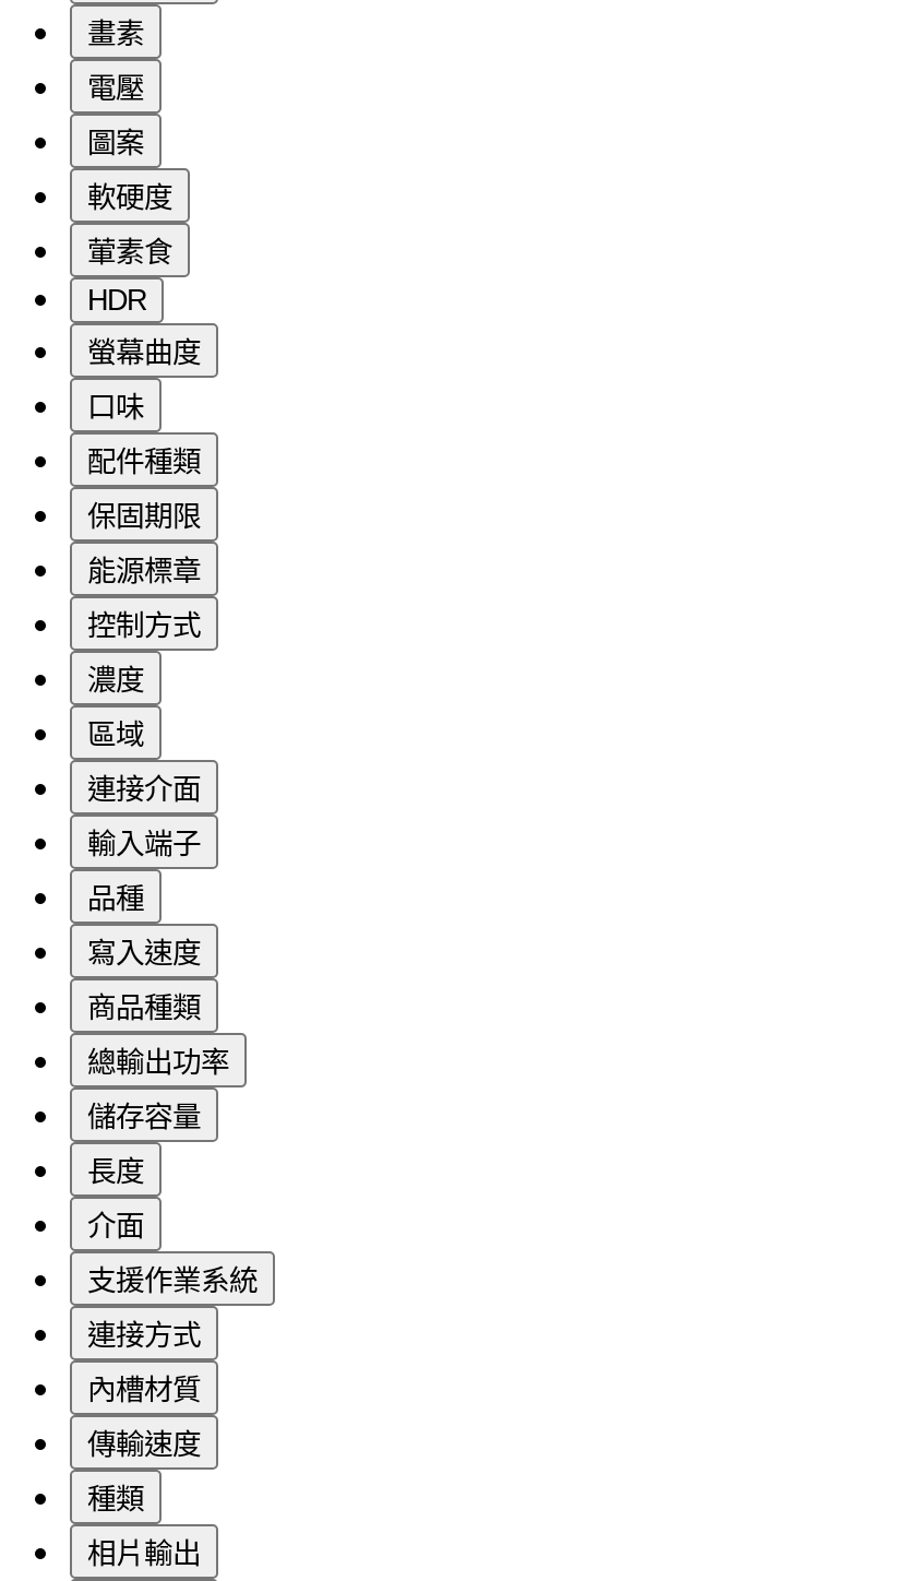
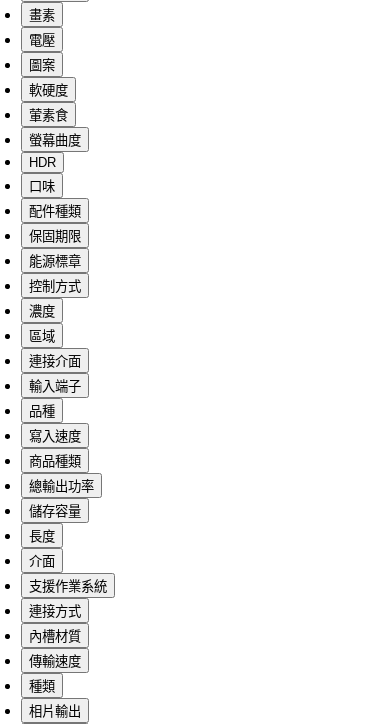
moved [87,284,146,316] -> [29,155,56,170]: HDR
moved [87,336,201,369] -> [29,133,81,148]: 螢幕曲度

